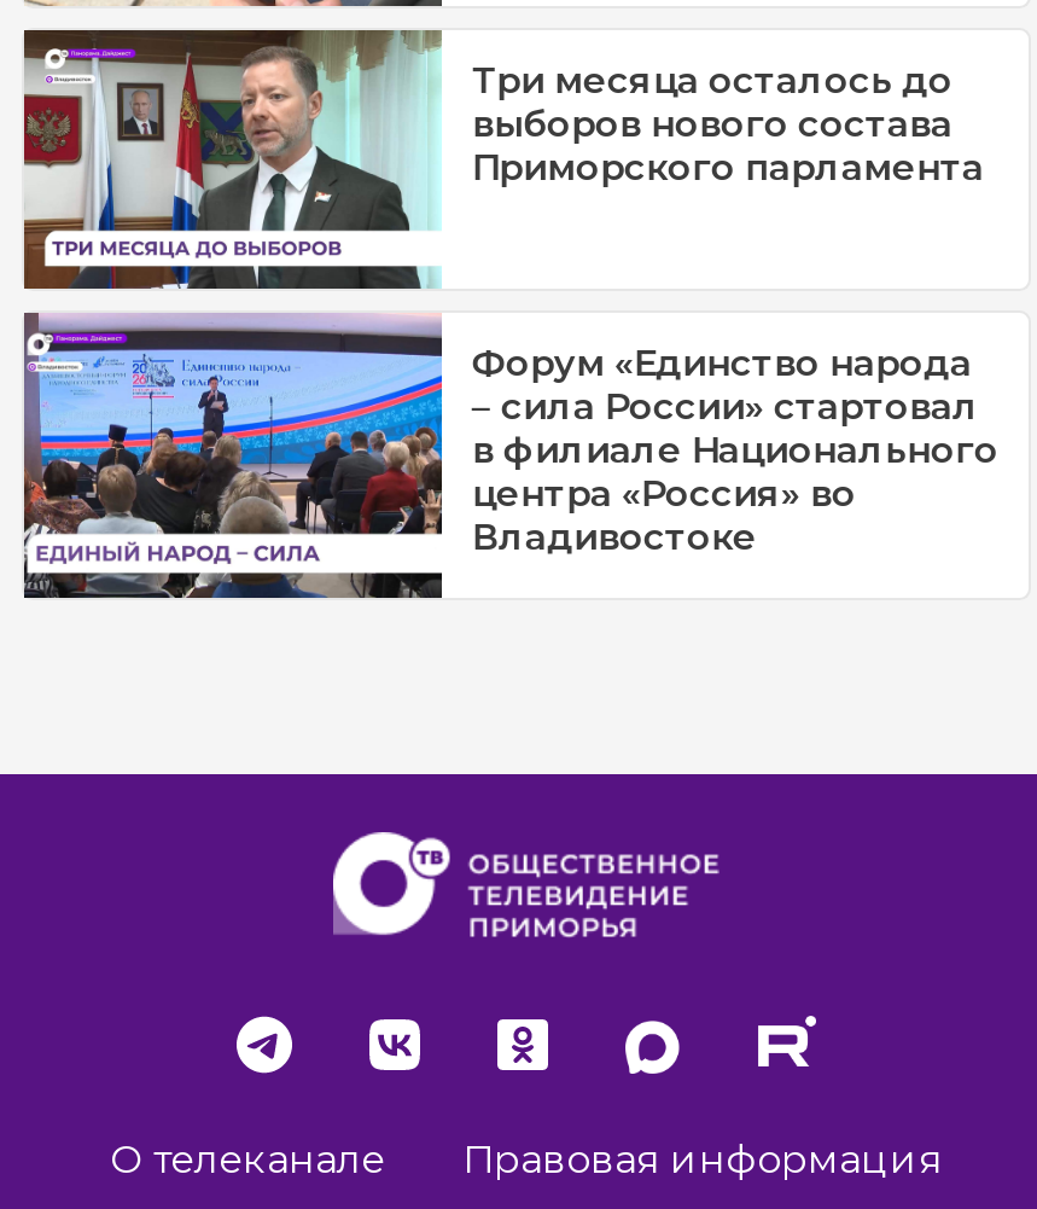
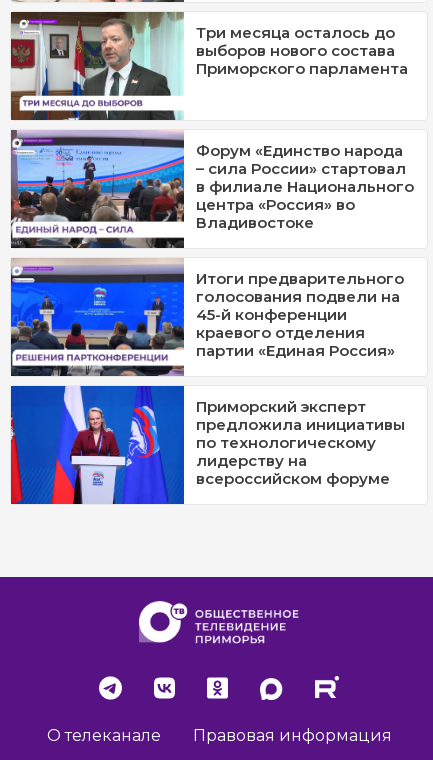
none -> [10,258,405,488] [image] | Итоги предварительного | голосования подвели на | 45-й конференции | краевого отделения | партии «Единая Россия» | Приморский эксперт | предложила инициативы | по технологическому | лидерству на | всероссийском форуме
none -> [10,385,185,505] [image]

